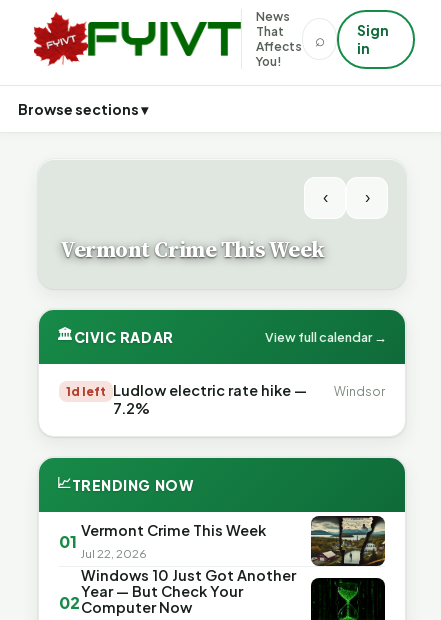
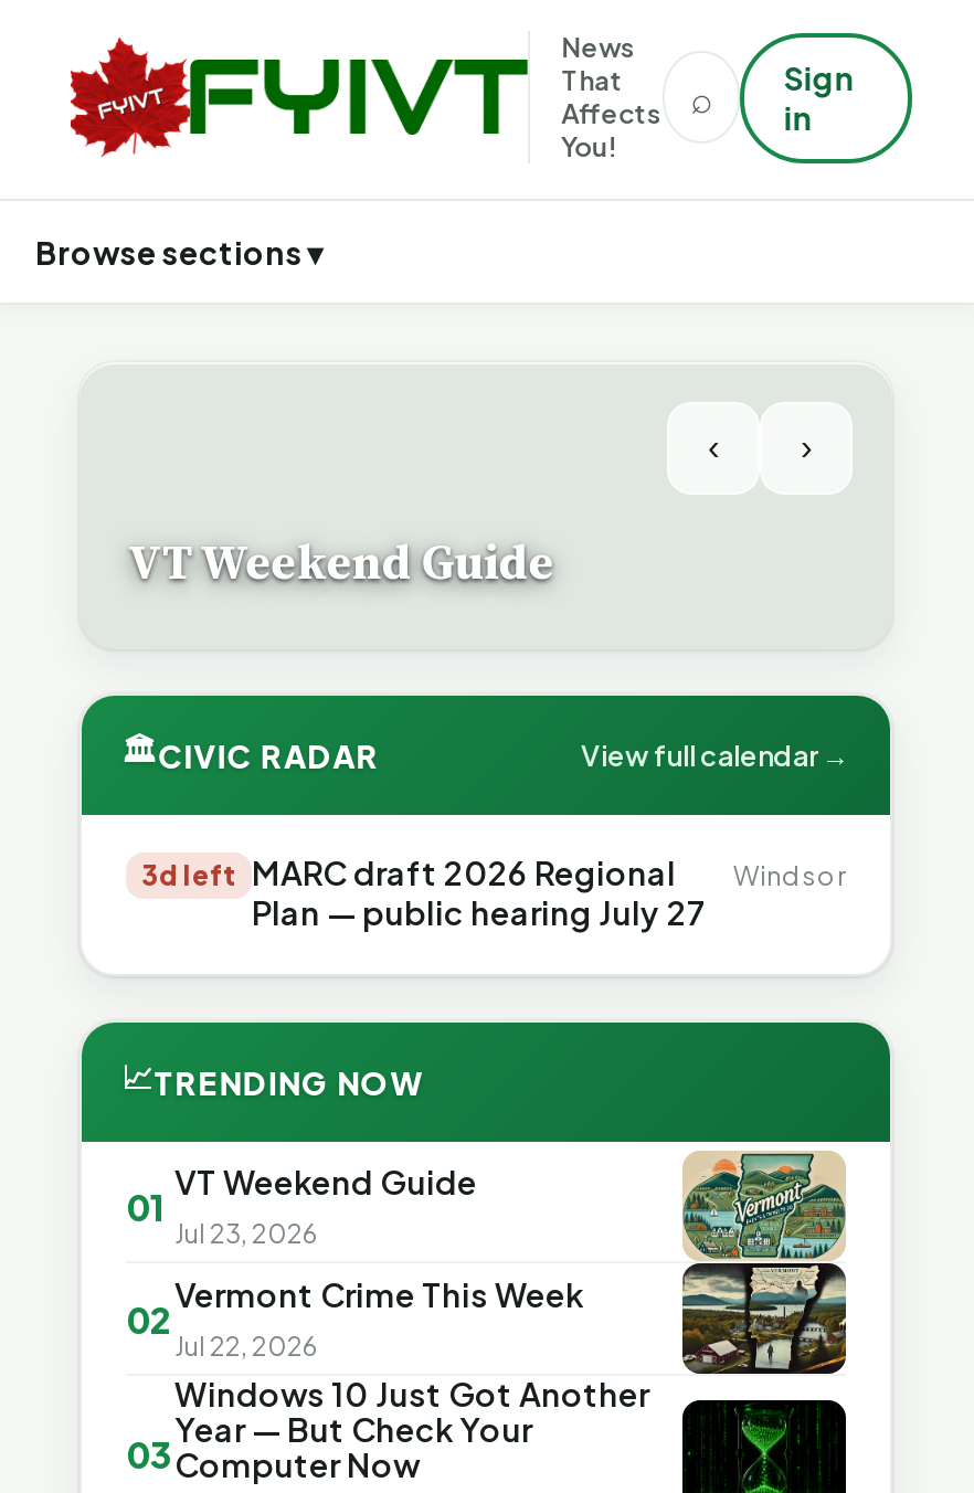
[60,234,325,264] Vermont Crime This Week -> [128,528,554,594] VT Weekend Guide
[66,381,307,417] 1d left Ludlow electric rate hike — | 7.2% -> [141,853,707,932] 3d left MARC draft 2026 Regional | Plan — public hearing July 27
none -> [126,1161,477,1342] VT Weekend Guide | Jul 23, 2026 | 02
none -> [682,1151,846,1259] [image]
[59,592,192,616] 02 Computer Now -> [126,1431,420,1484] 03 Computer Now

